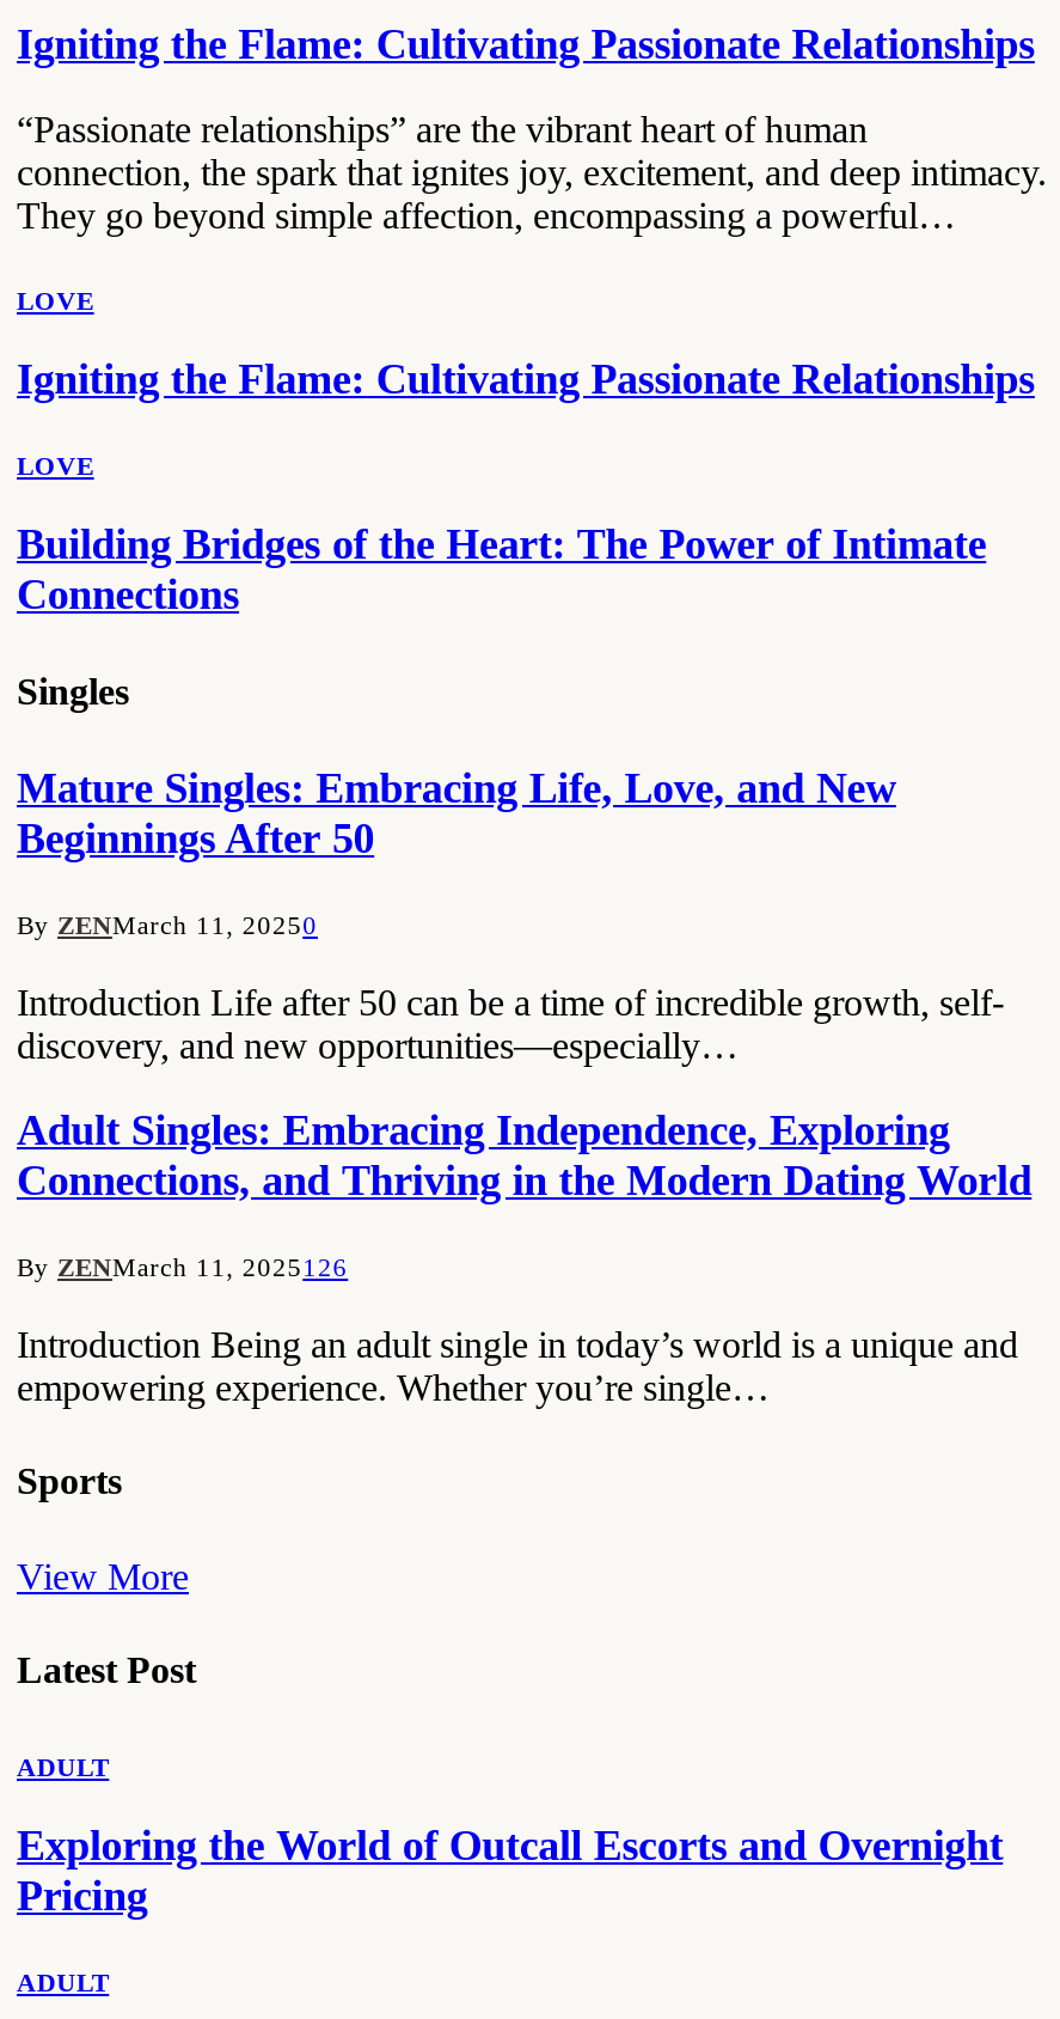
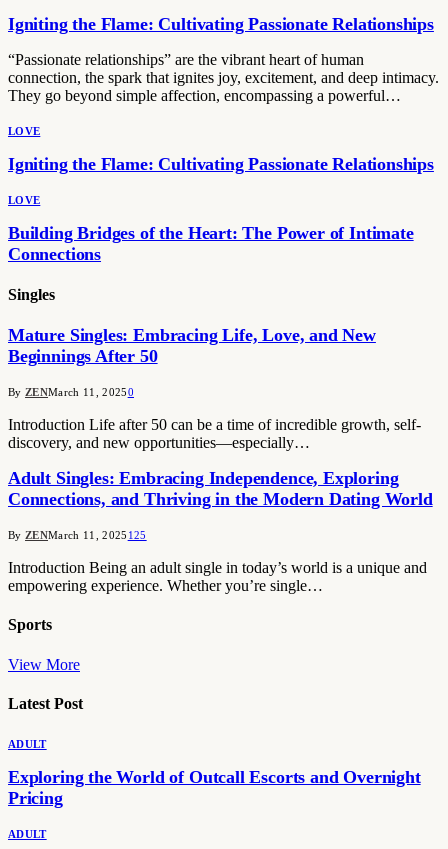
[17,1252,348,1281] By ZENMarch 11, 2025126 -> [8,529,147,541] By ZENMarch 11, 2025125

